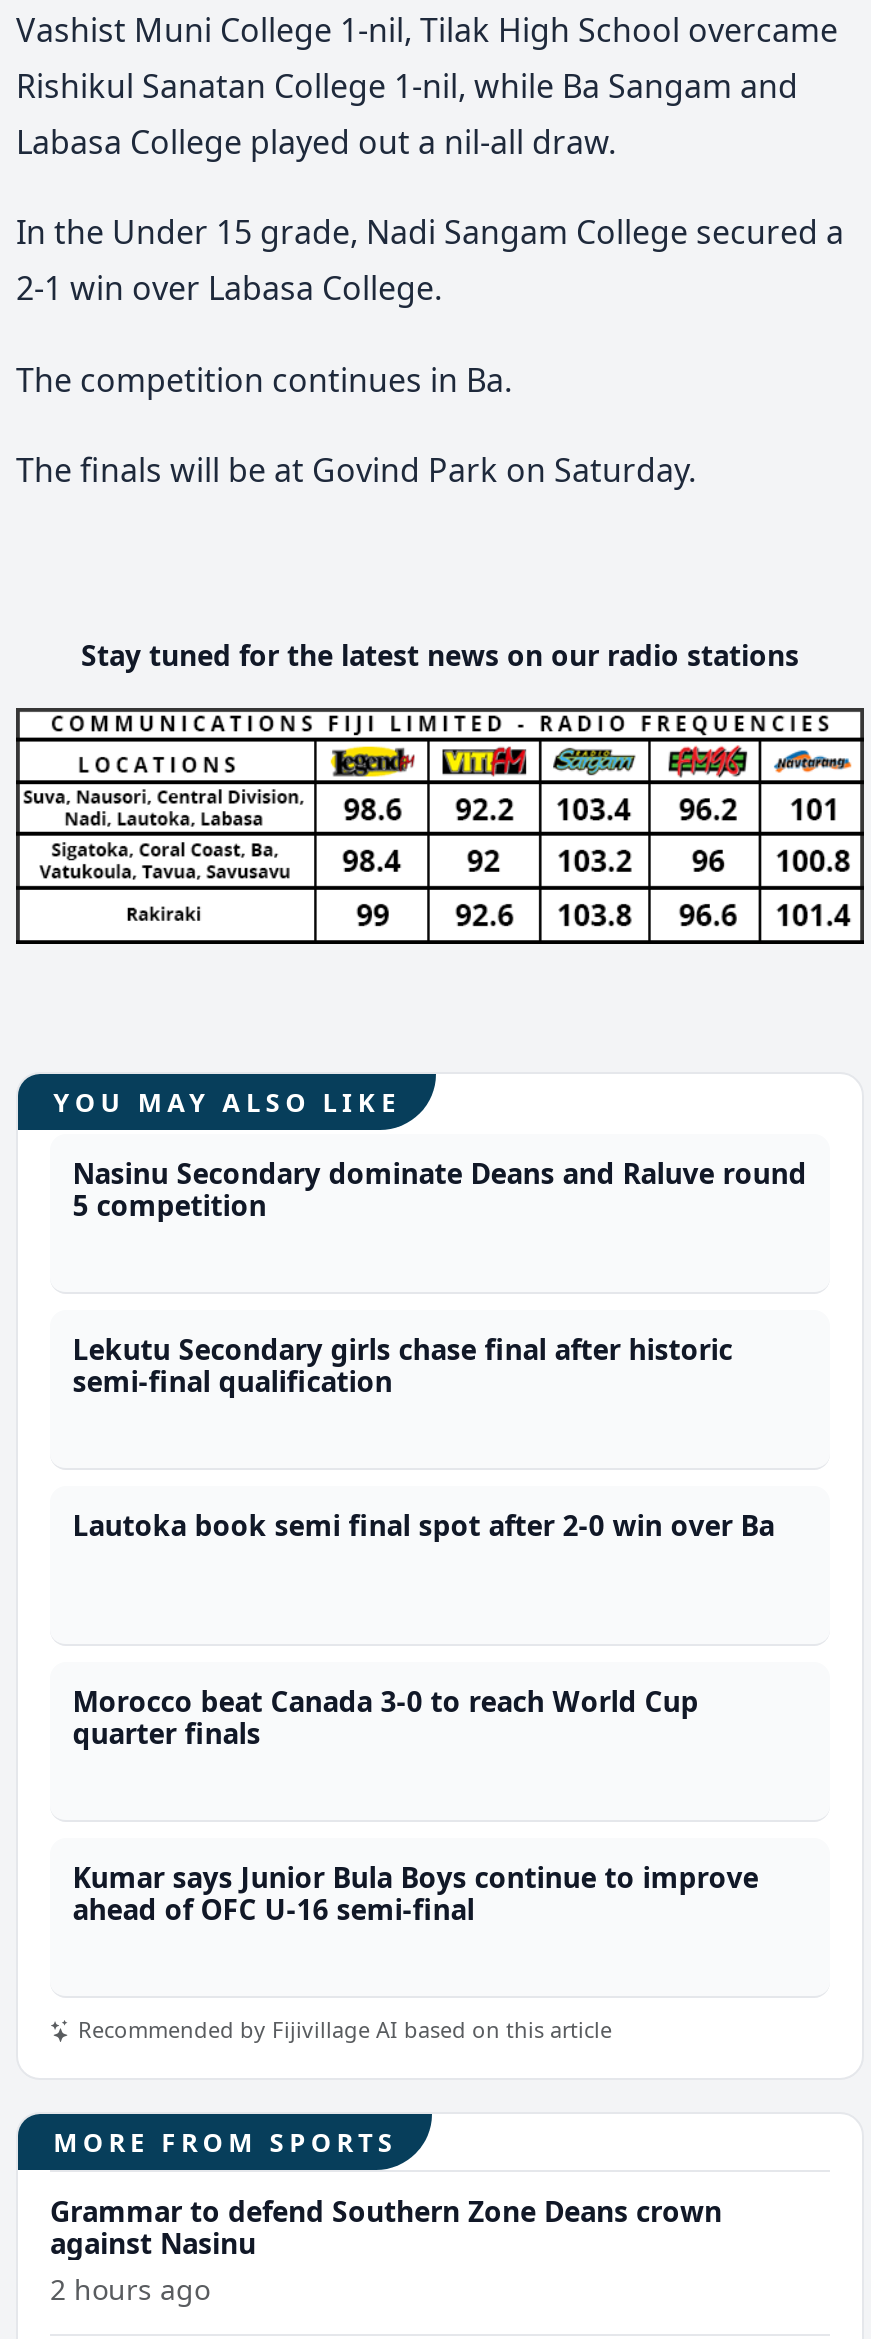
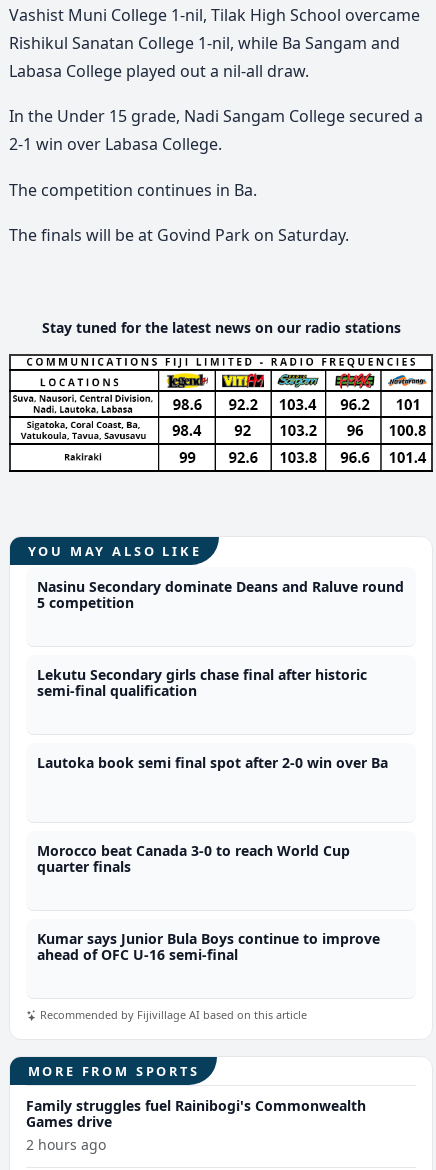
[50,2191,722,2261] Grammar to defend Southern Zone Deans crown | against Nasinu -> [26,1096,366,1131] Family struggles fuel Rainibogi's Commonwealth | Games drive

